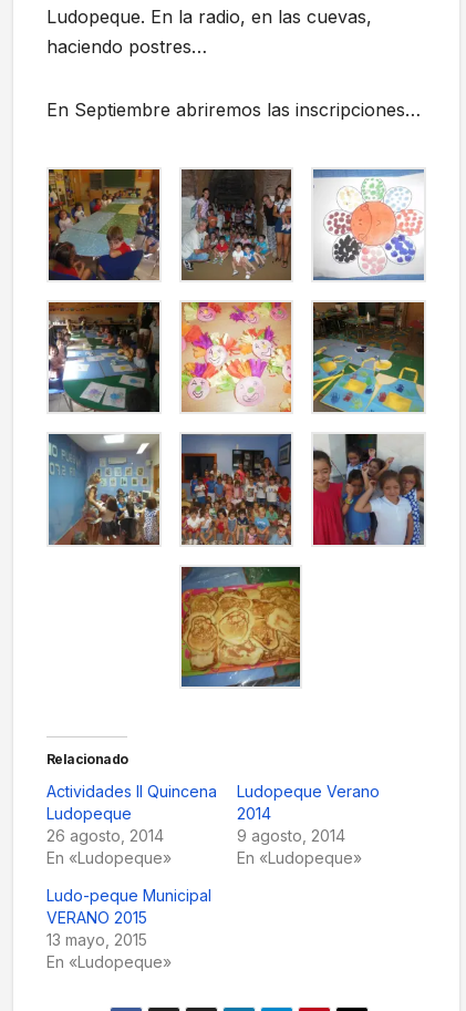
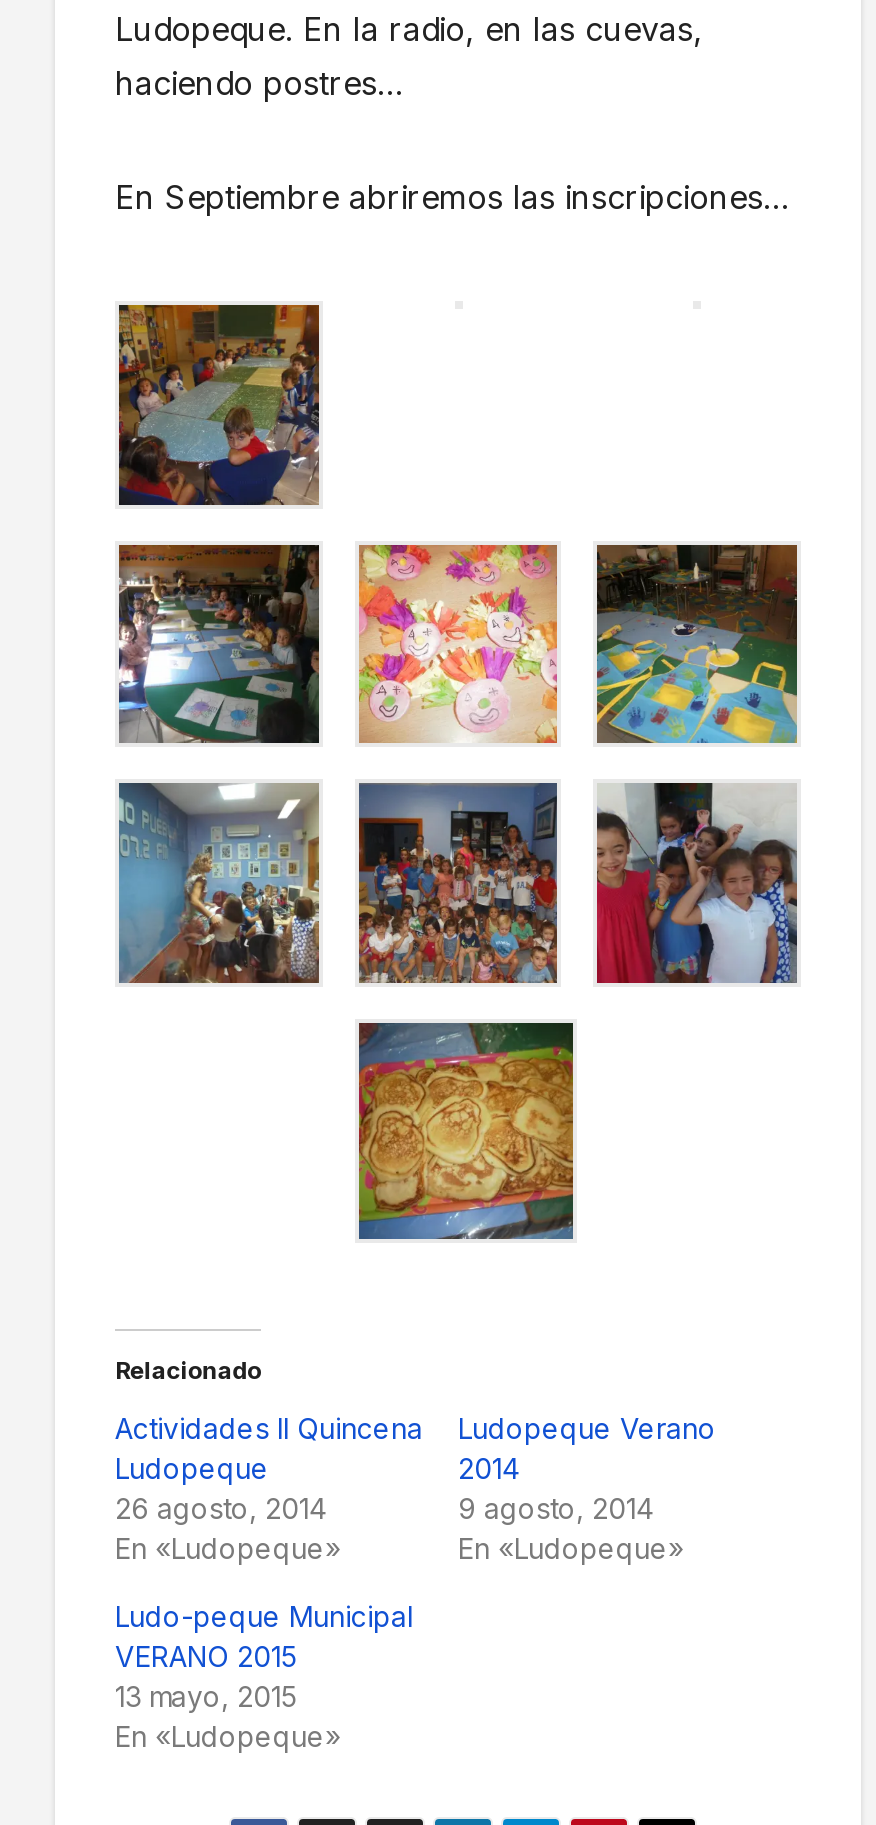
[180,168,292,281] [image] -> none
[312,168,425,281] [image] -> none

